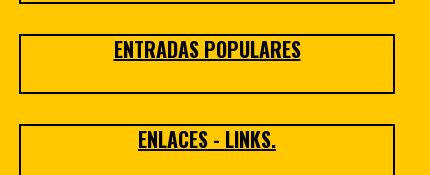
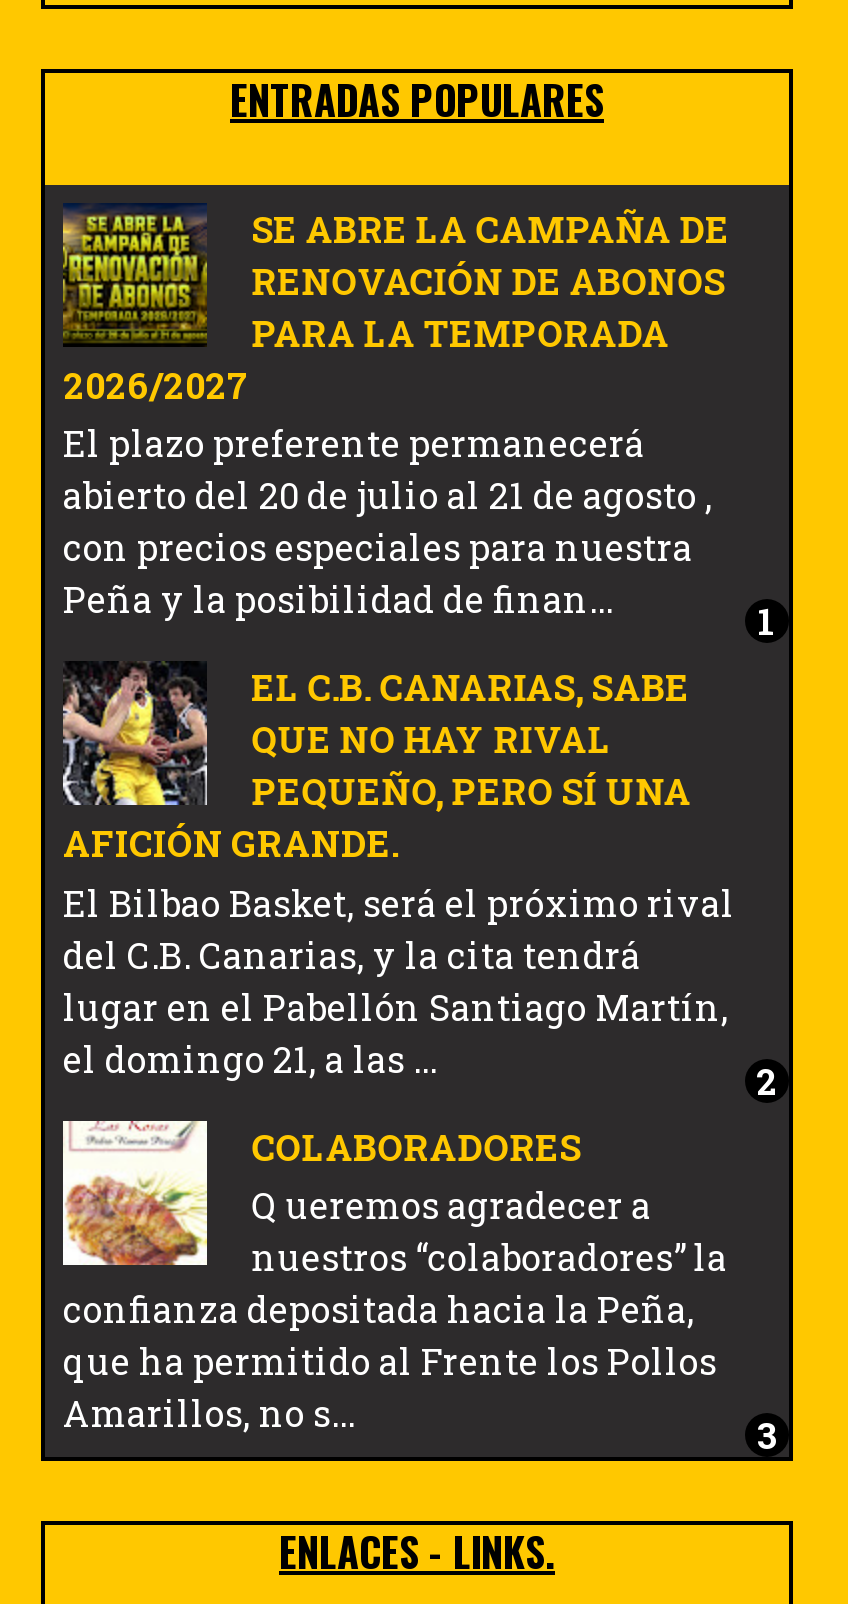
none -> [43,185,791,1459] [image] | SE ABRE LA CAMPAÑA DE | RENOVACIÓN DE ABONOS | PARA LA TEMPORADA | 2026/2027 | El plazo preferente permanecerá | abierto del 20 de julio al 21 de agosto , | con precios especiales para nuestra | Peña y la posibilidad de finan... | EL C.B. CANARIAS, SABE | QUE NO HAY RIVAL | PEQUEÑO, PERO SÍ UNA | AFICIÓN GRANDE. | El Bilbao Basket, será el próximo rival | del C.B. Canarias, y la cita tendrá | lugar en el Pabellón Santiago Martín, | el domingo 21, a las ... | COLABORADORES | Q ueremos agradecer a | nuestros “colaboradores” la | confianza depositada hacia la Peña, | que ha permitido al Frente los Pollos | Amarillos, no s...

